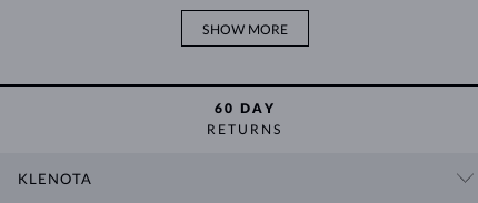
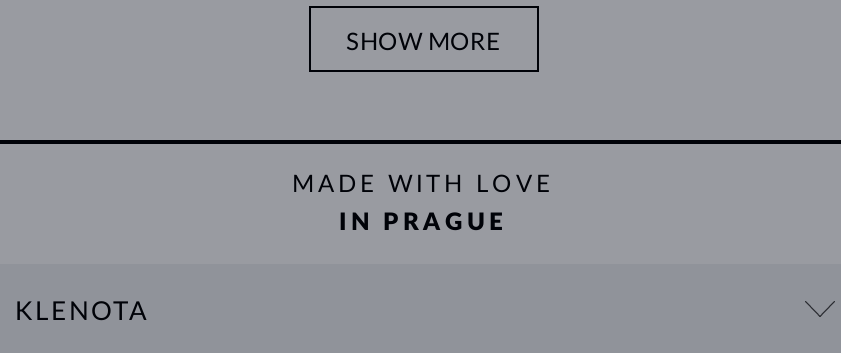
[214,102,275,116] 60 DAY -> [292,173,554,197] MADE WITH LOVE
[206,124,283,137] RETURNS -> [339,211,507,235] IN PRAGUE

